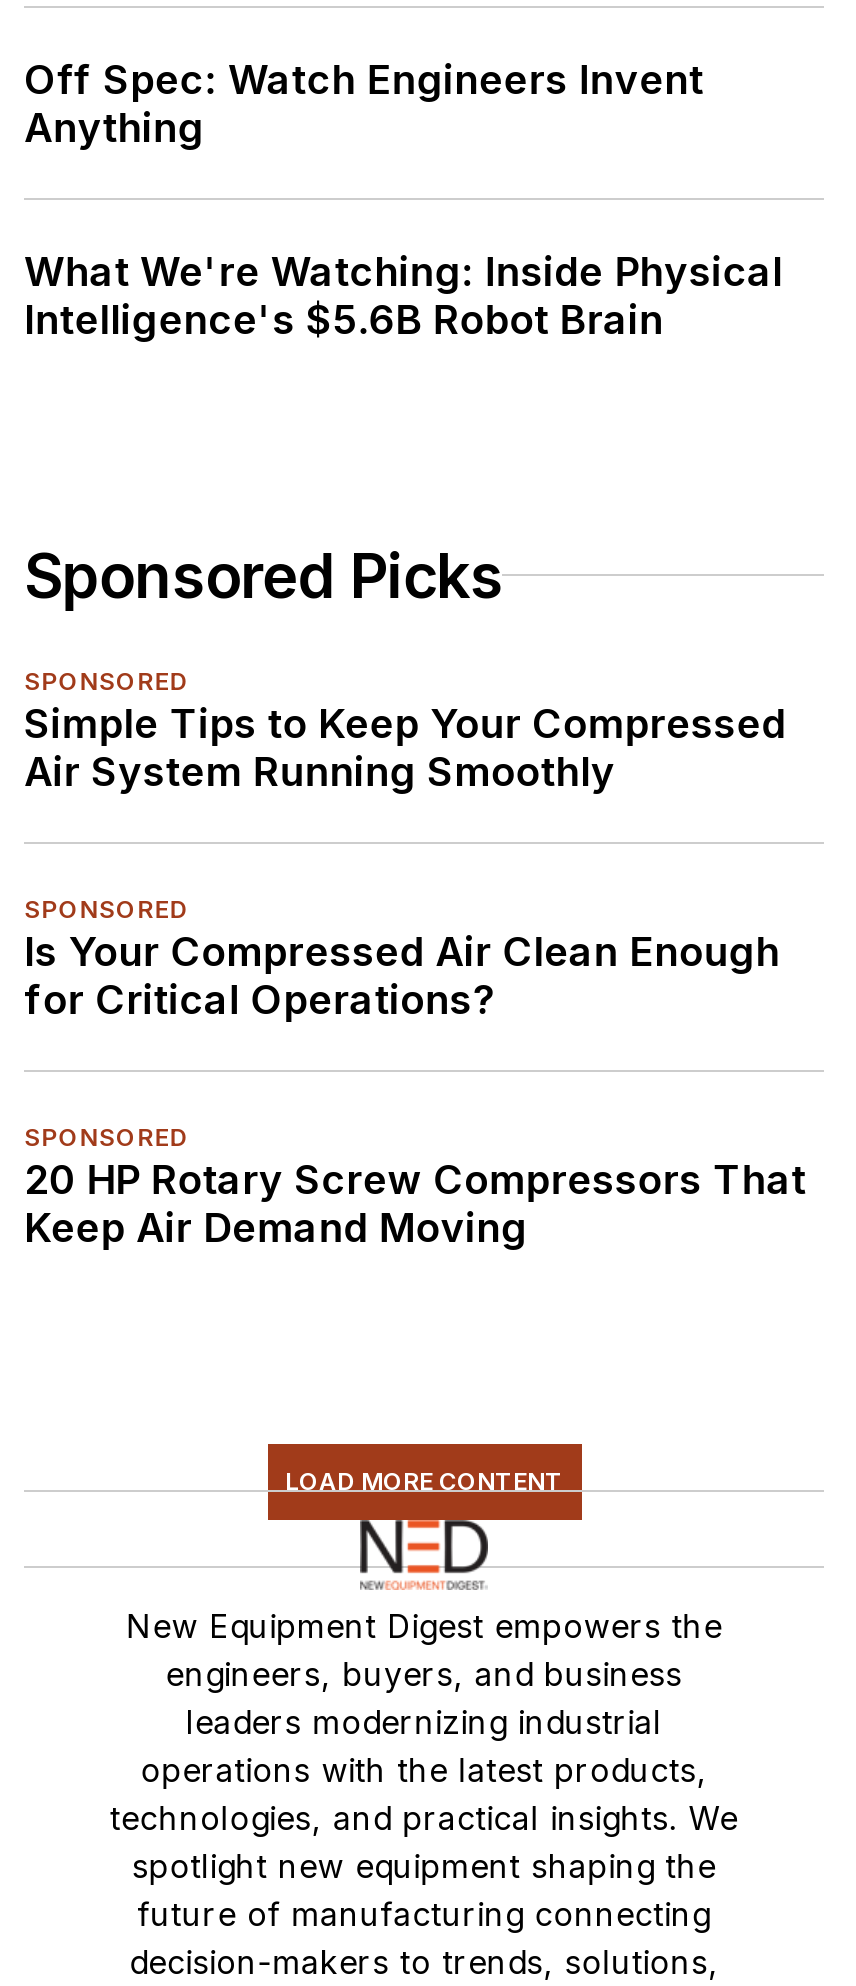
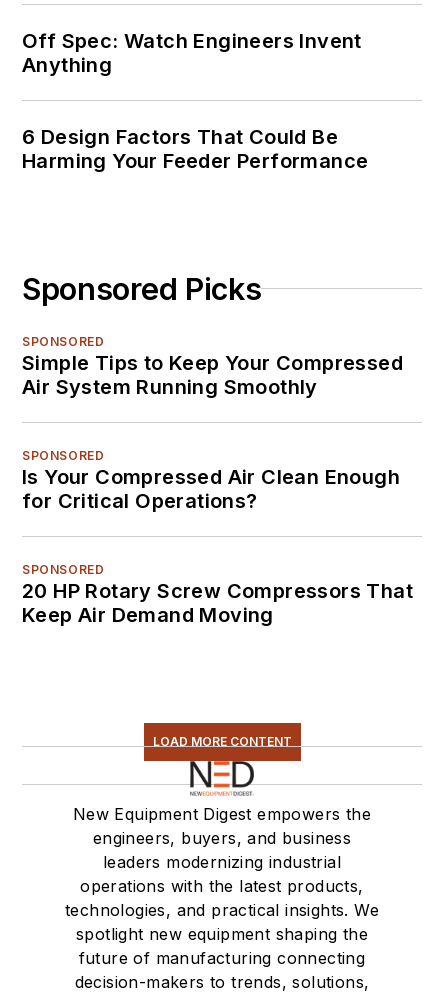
[24,247,783,343] What We're Watching: Inside Physical | Intelligence's $5.6B Robot Brain -> [22,125,368,173] 6 Design Factors That Could Be | Harming Your Feeder Performance

